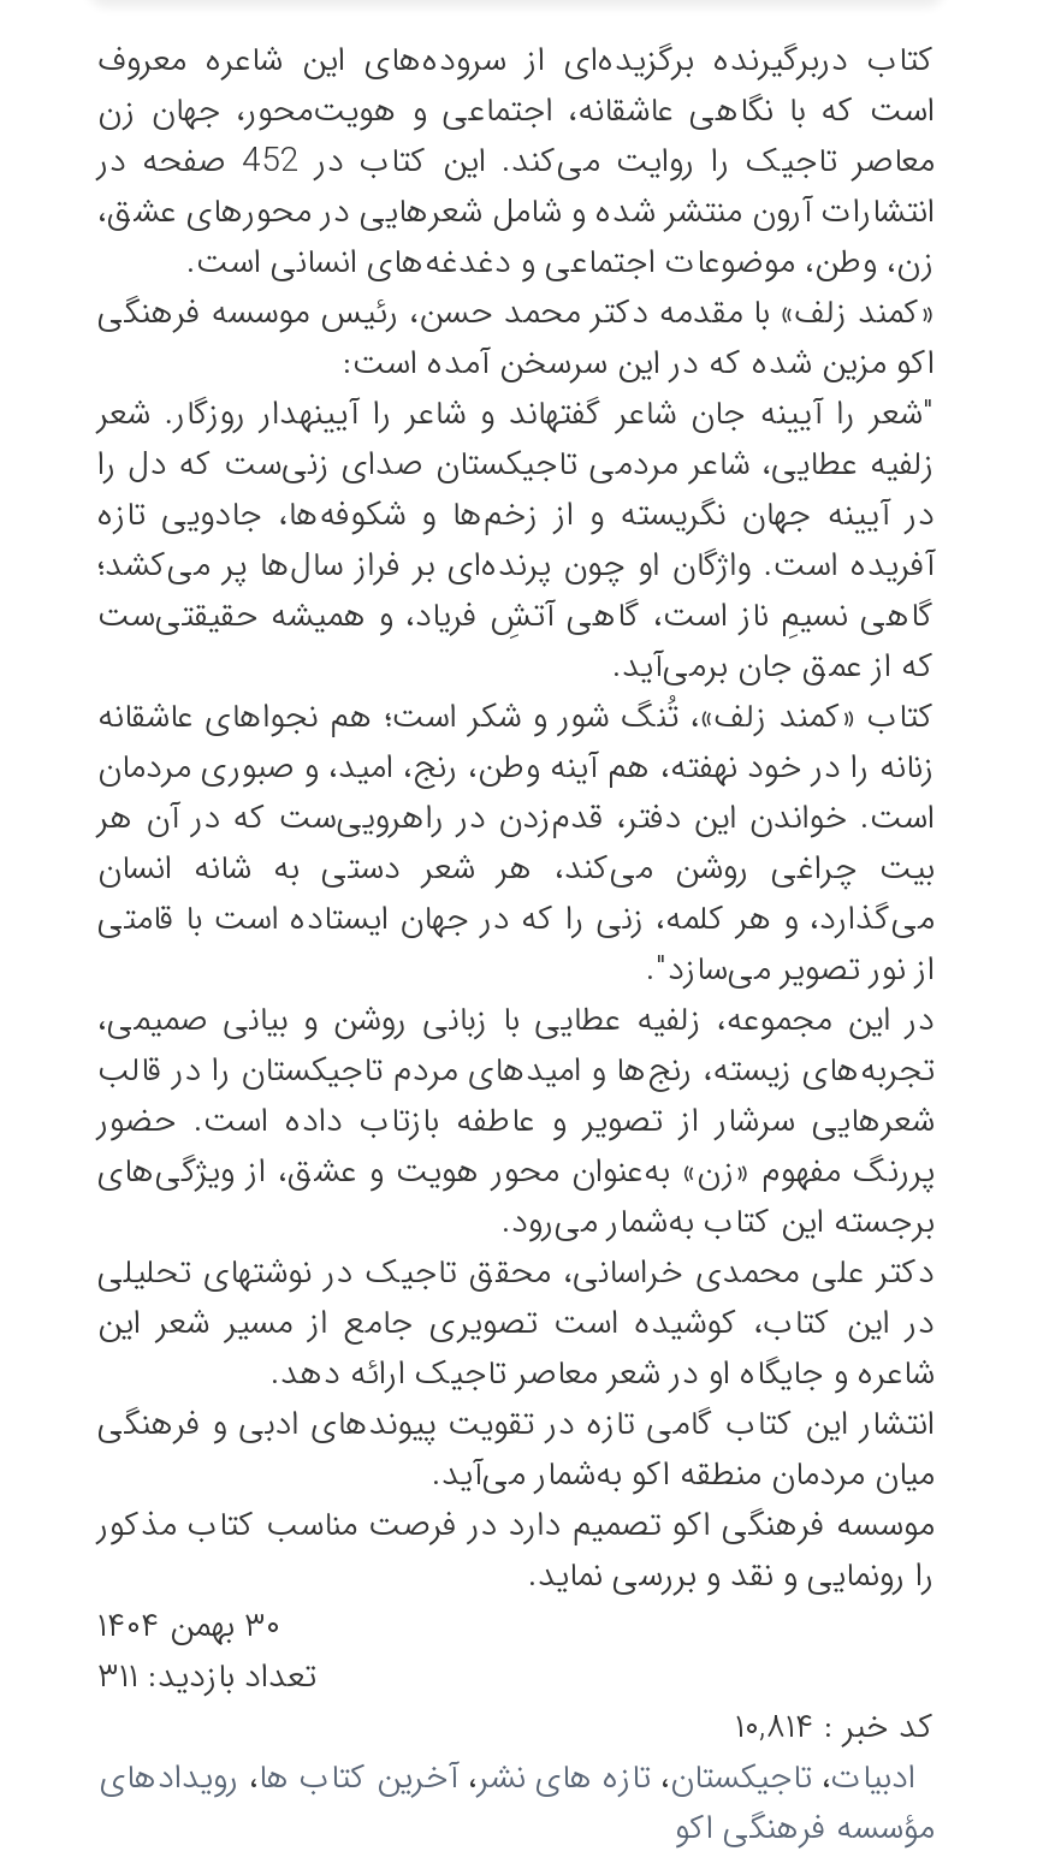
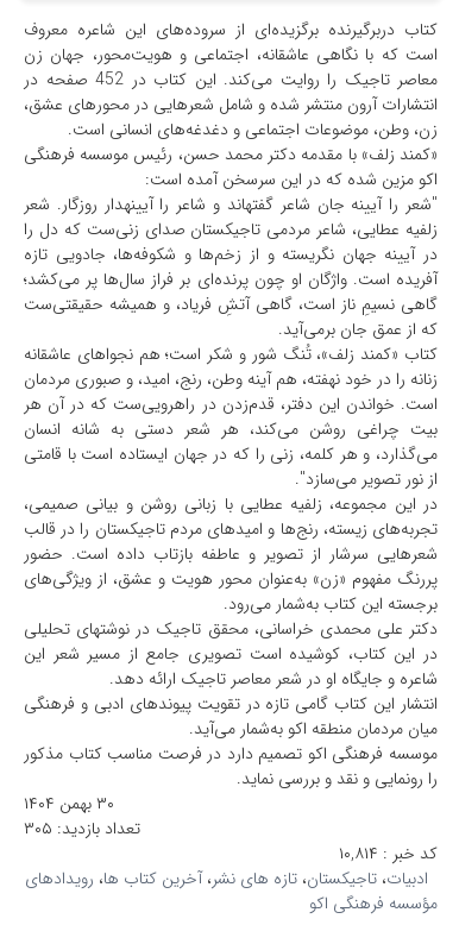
[97,1650,316,1703] تعداد بازدید: ۳۱۱ -> [24,816,140,842] تعداد بازدید: ۳۰۵

